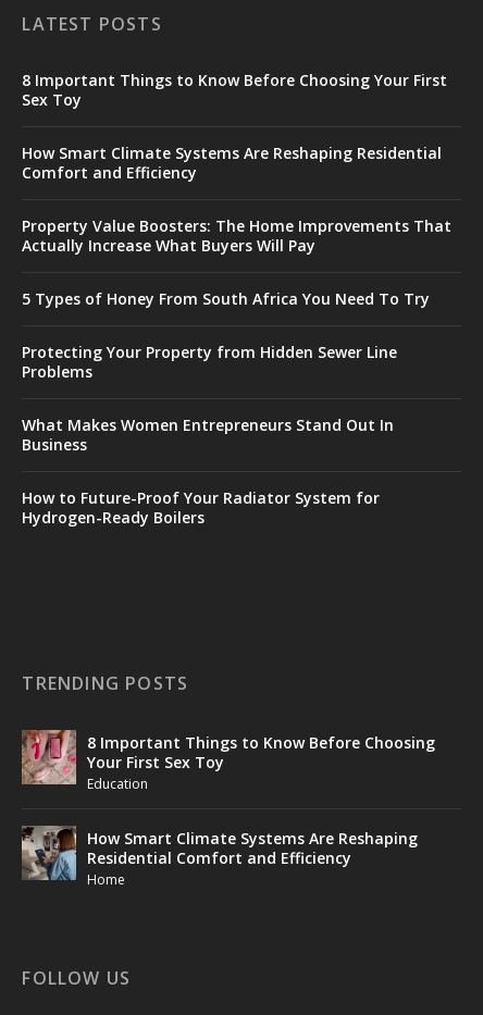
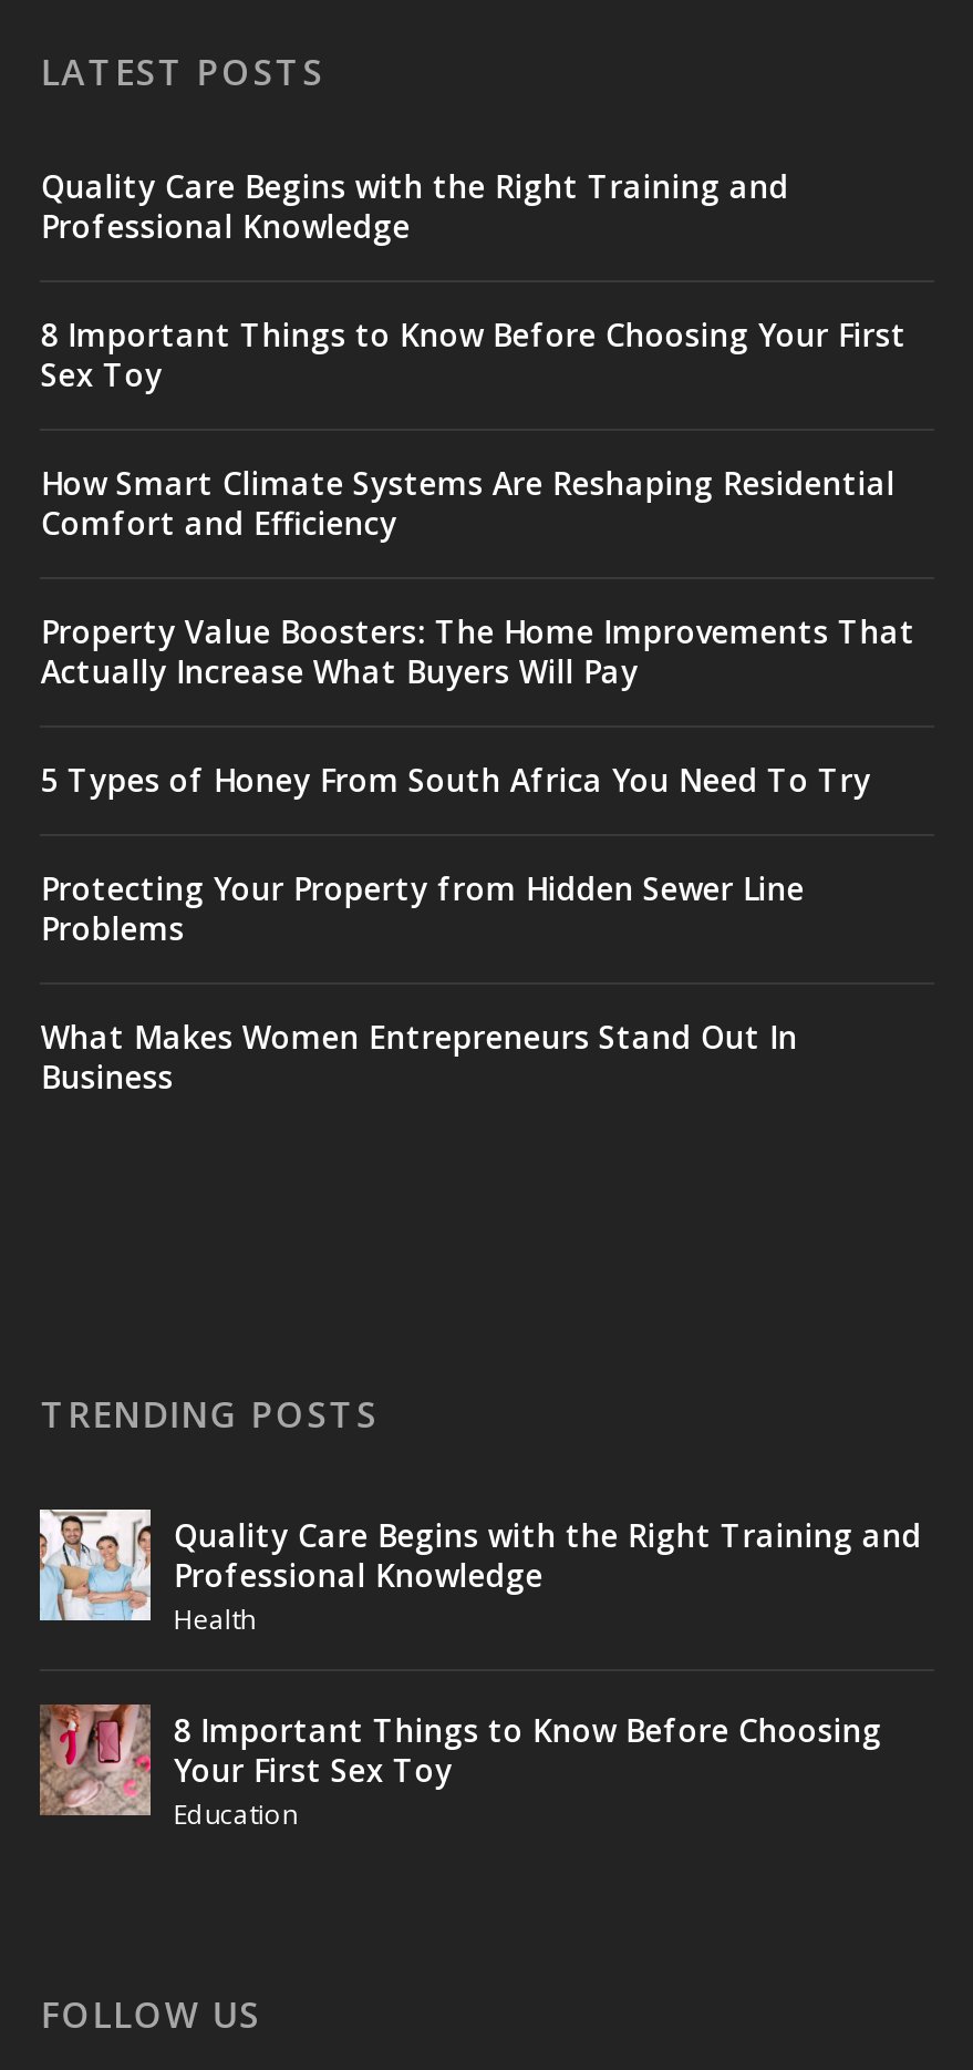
none -> [41,165,789,247] Quality Care Begins with the Right Training and | Professional Knowledge
moved [22,69,452,455] -> [41,313,915,1097]: 8 Important Things to Know Before Choosing Your First | Sex Toy | How Smart Climate Systems Are Reshaping Residential | ... | What Makes Women Entrepreneurs Stand Out In | Business
[22,487,380,527] How to Future-Proof Your Radiator System for | Hydrogen-Ready Boilers -> none
none -> [38,1507,922,1638] [image] | Quality Care Begins with the Right Training and | Professional Knowledge | Health
moved [20,728,436,793] -> [35,1700,882,1833]: [image] | 8 Important Things to Know Before Choosing | Your First Sex Toy | Education
[21,826,418,889] [image] | How Smart Climate Systems Are Reshaping | Residential Comfort and Efficiency | Home -> none

